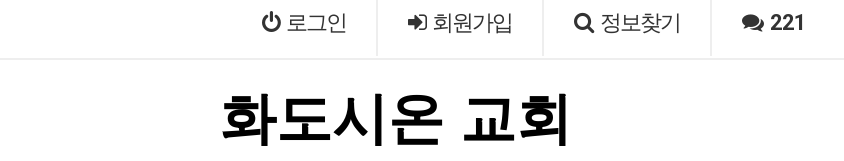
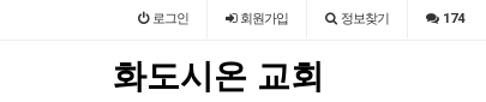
[770,10,806,36] 221 -> [443,11,464,26] 174

